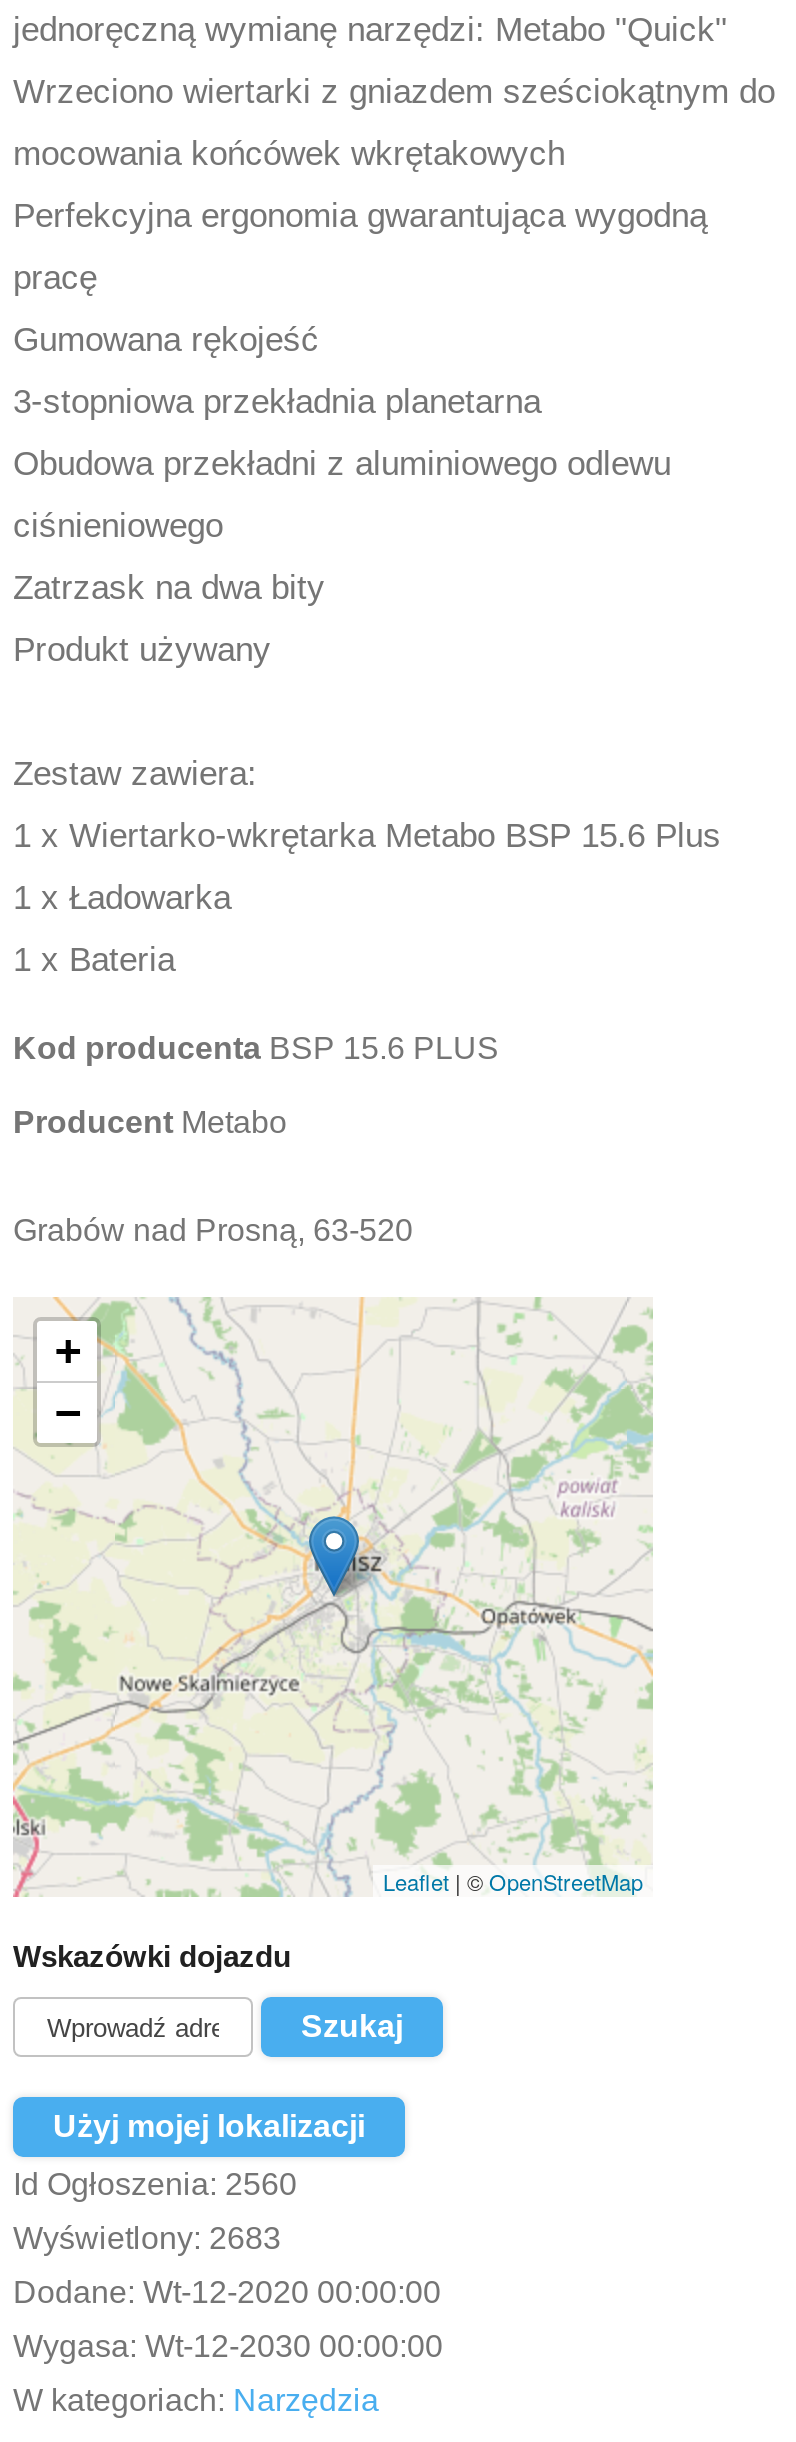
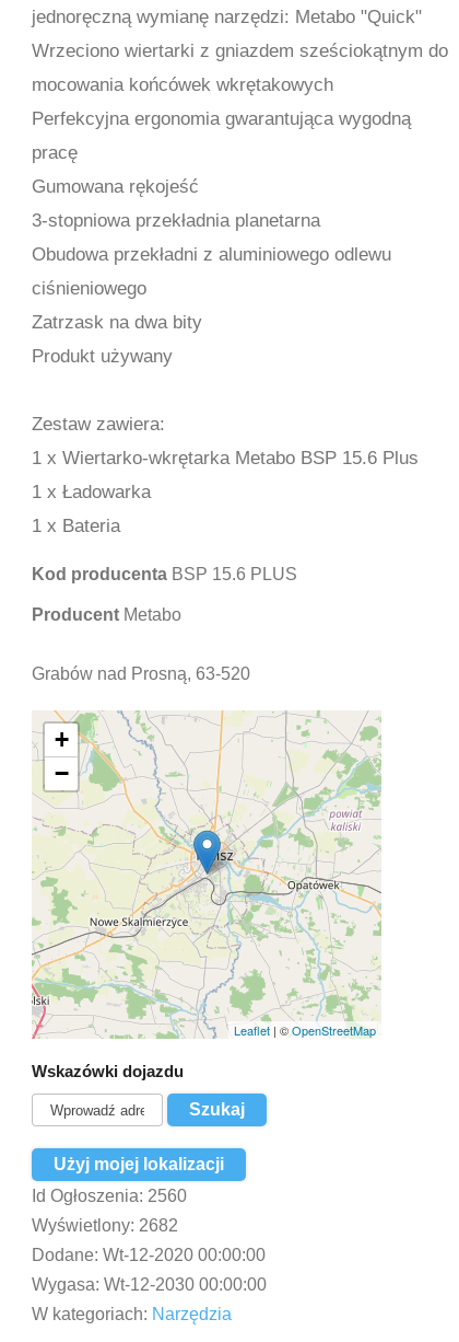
[13,2222,281,2256] Wyświetlony: 2683 -> [32,1217,178,1235] Wyświetlony: 2682

